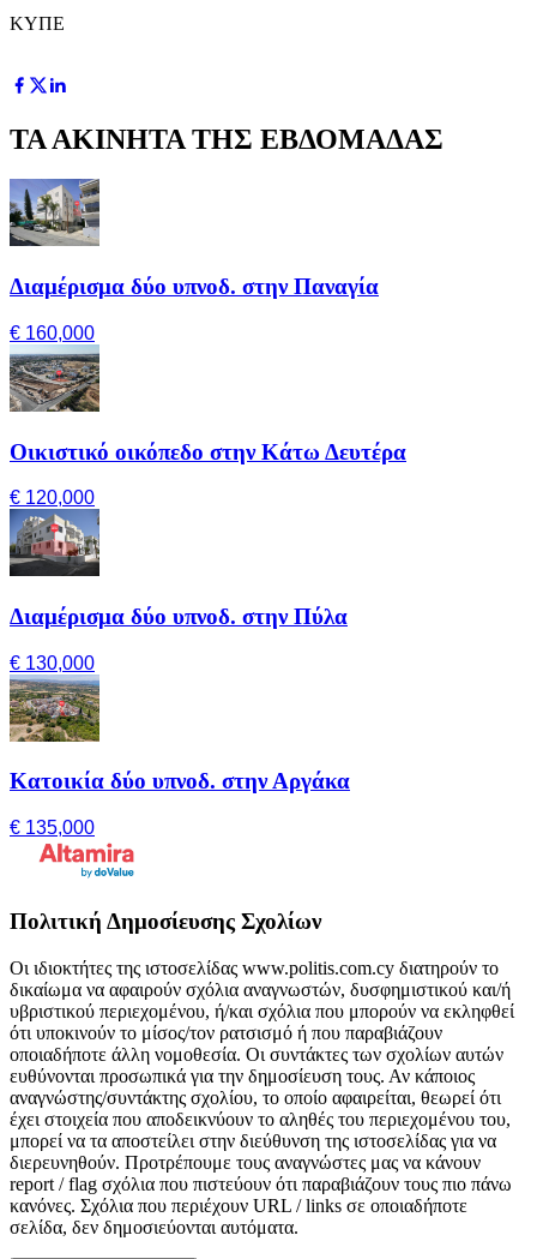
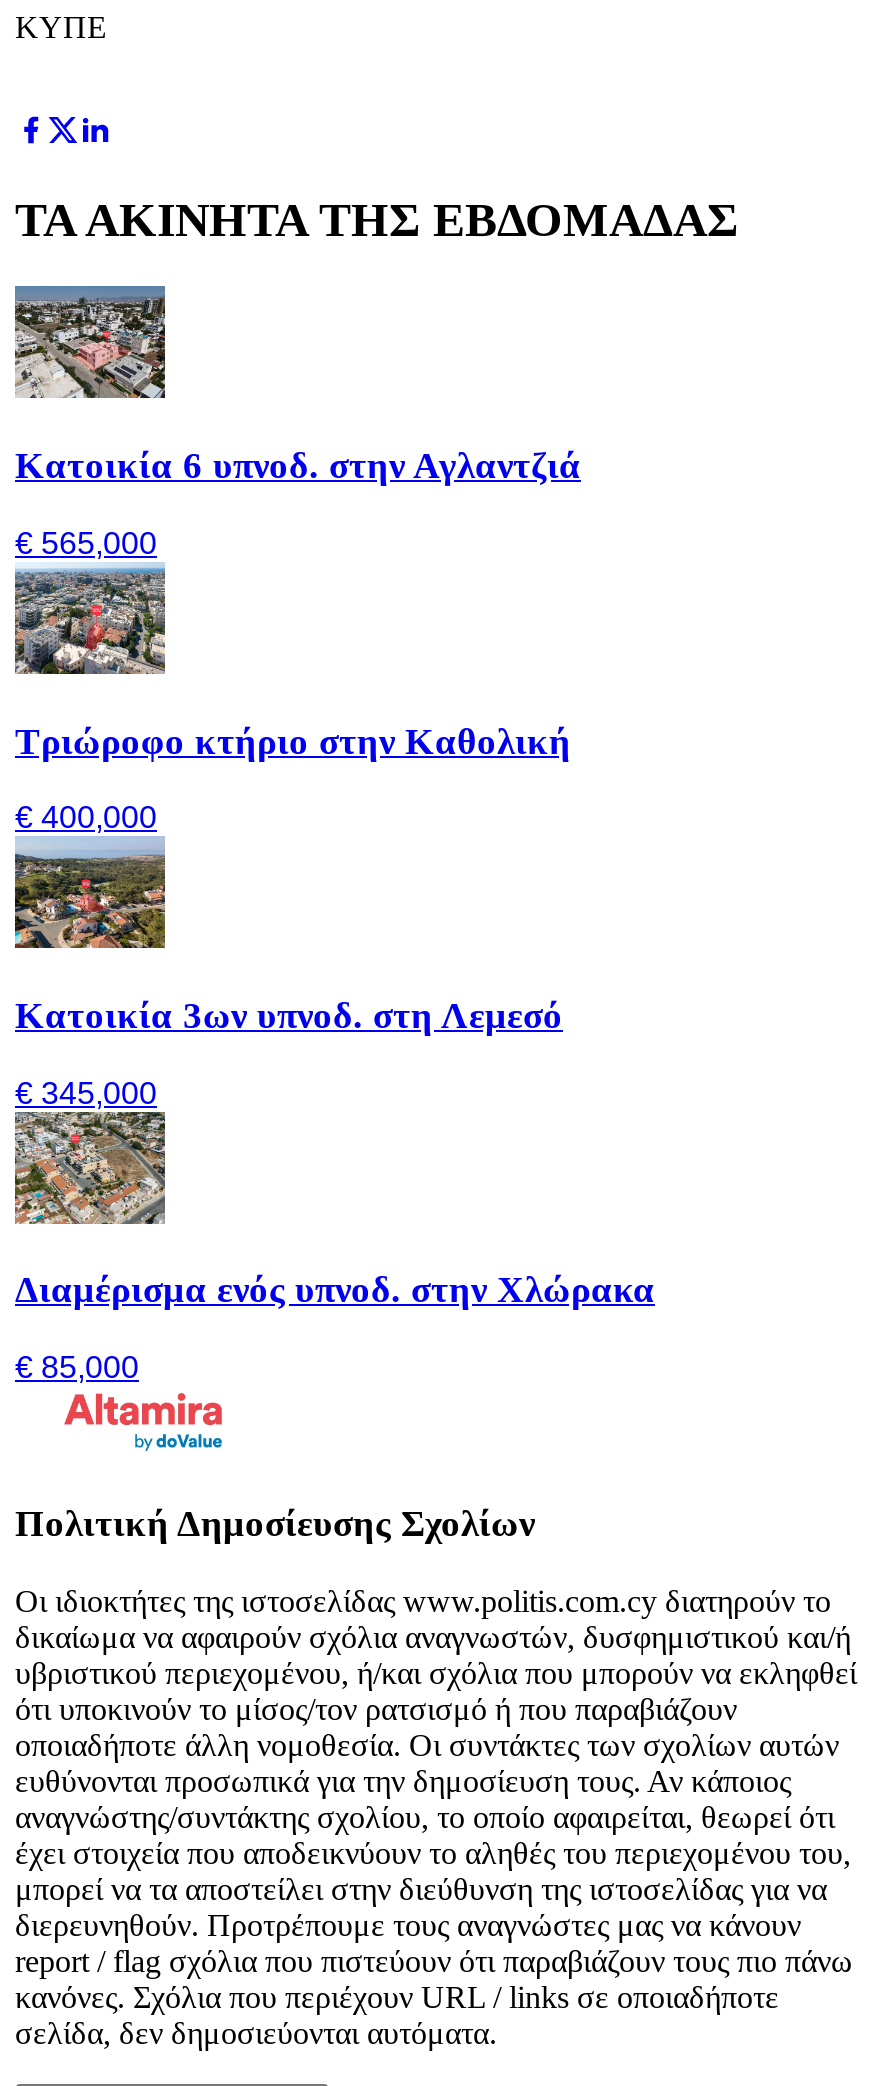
[8,179,379,299] [image] | Διαμέρισμα δύο υπνοδ. στην Παναγία -> [13,286,581,486] [image] | Κατοικία 6 υπνοδ. στην Αγλαντζιά
[10,323,95,343] € 160,000 -> [15,526,157,560] € 565,000
[10,352,406,464] [image] | Οικιστικό οικόπεδο στην Κάτω Δευτέρα -> [13,574,571,761] [image] | Τριώροφο κτήριο στην Καθολική
[10,488,95,508] € 120,000 -> [15,801,157,835] € 400,000
[8,517,348,629] [image] | Διαμέρισμα δύο υπνοδ. στην Πύλα -> [13,850,563,1036] [image] | Κατοικία 3ων υπνοδ. στη Λεμεσό
[10,653,95,673] € 130,000 -> [15,1076,157,1110] € 345,000
[10,682,350,794] [image] | Κατοικία δύο υπνοδ. στην Αργάκα -> [15,1124,655,1311] [image] | Διαμέρισμα ενός υπνοδ. στην Χλώρακα
[10,818,95,838] € 135,000 -> [15,1350,139,1384] € 85,000

